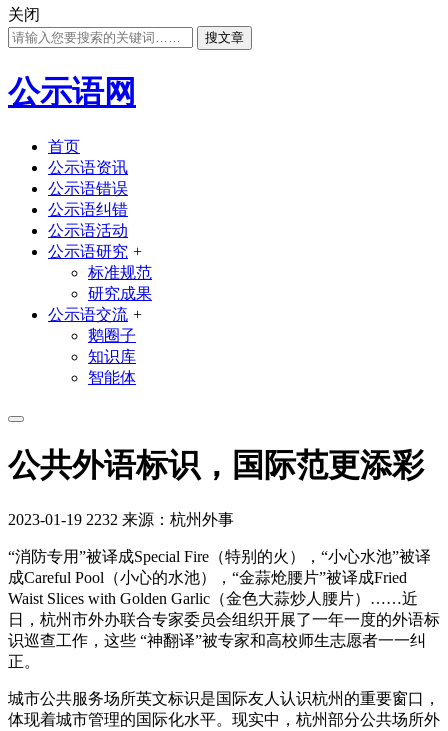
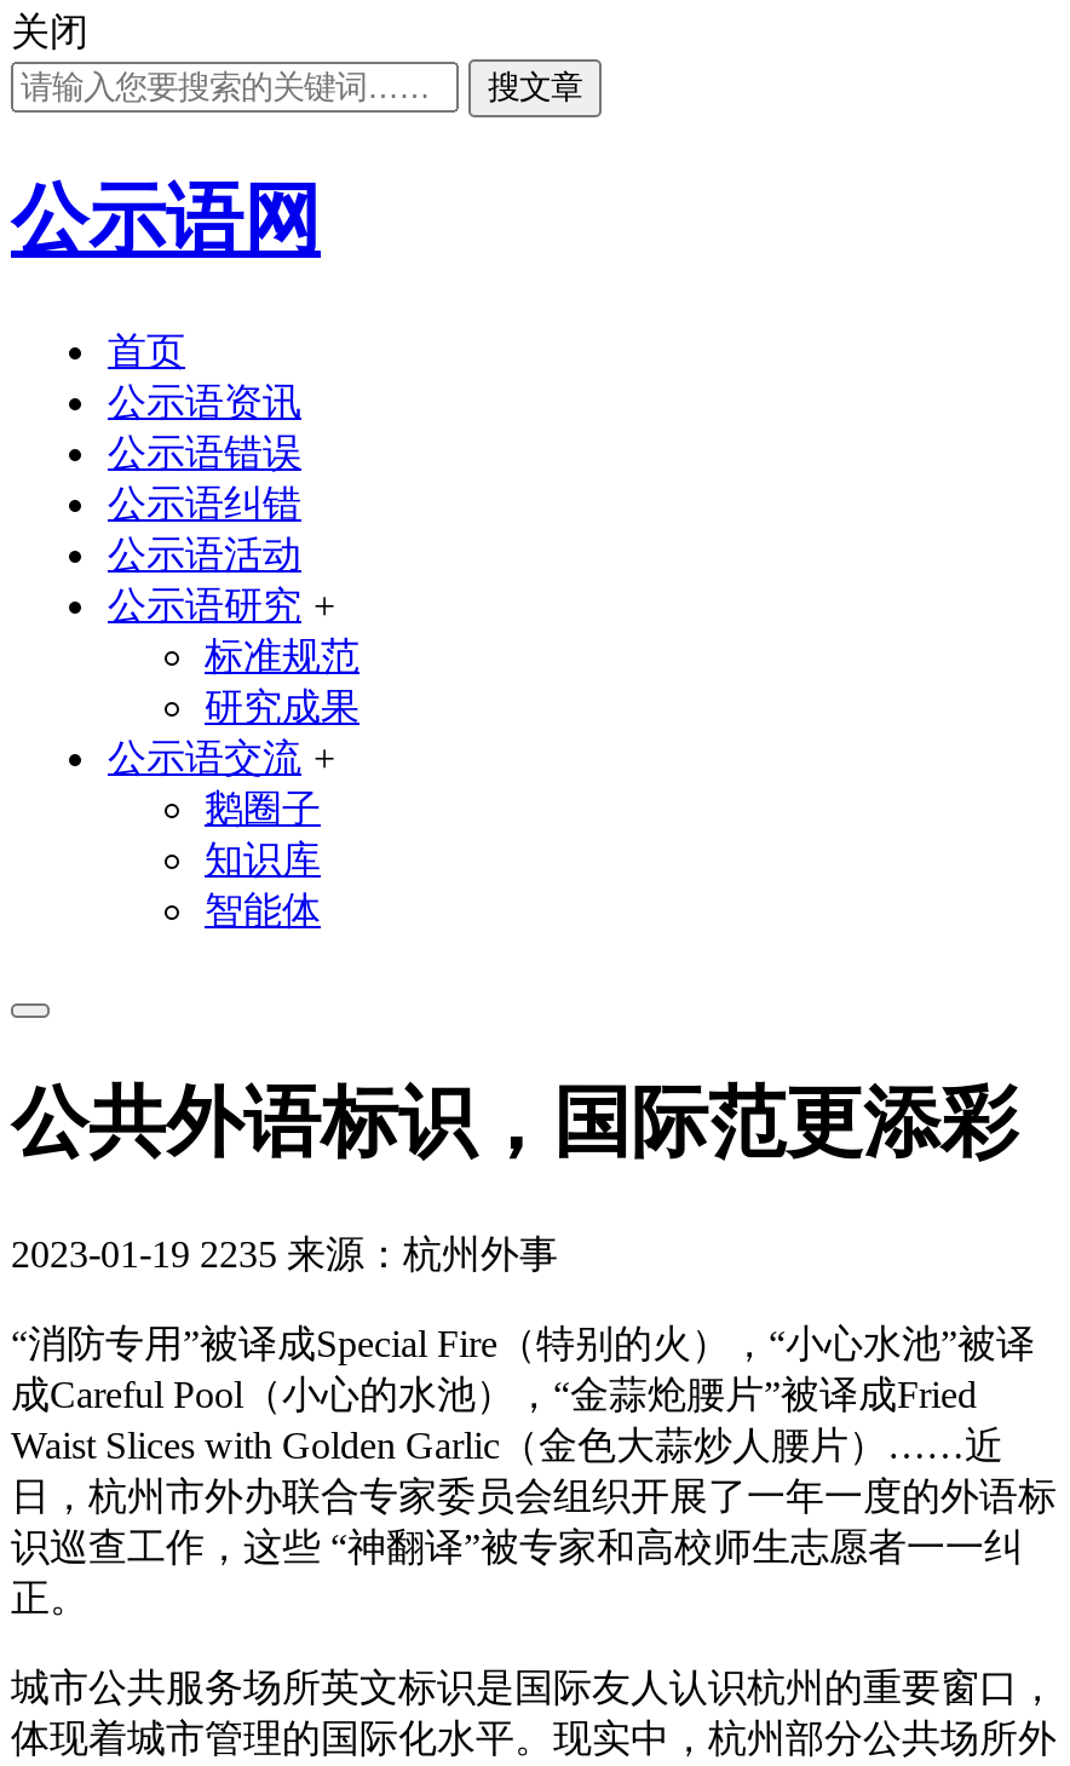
[8,511,234,528] 2023-01-19 2232 来源：杭州外事 -> [11,1233,558,1274] 2023-01-19 2235 来源：杭州外事

